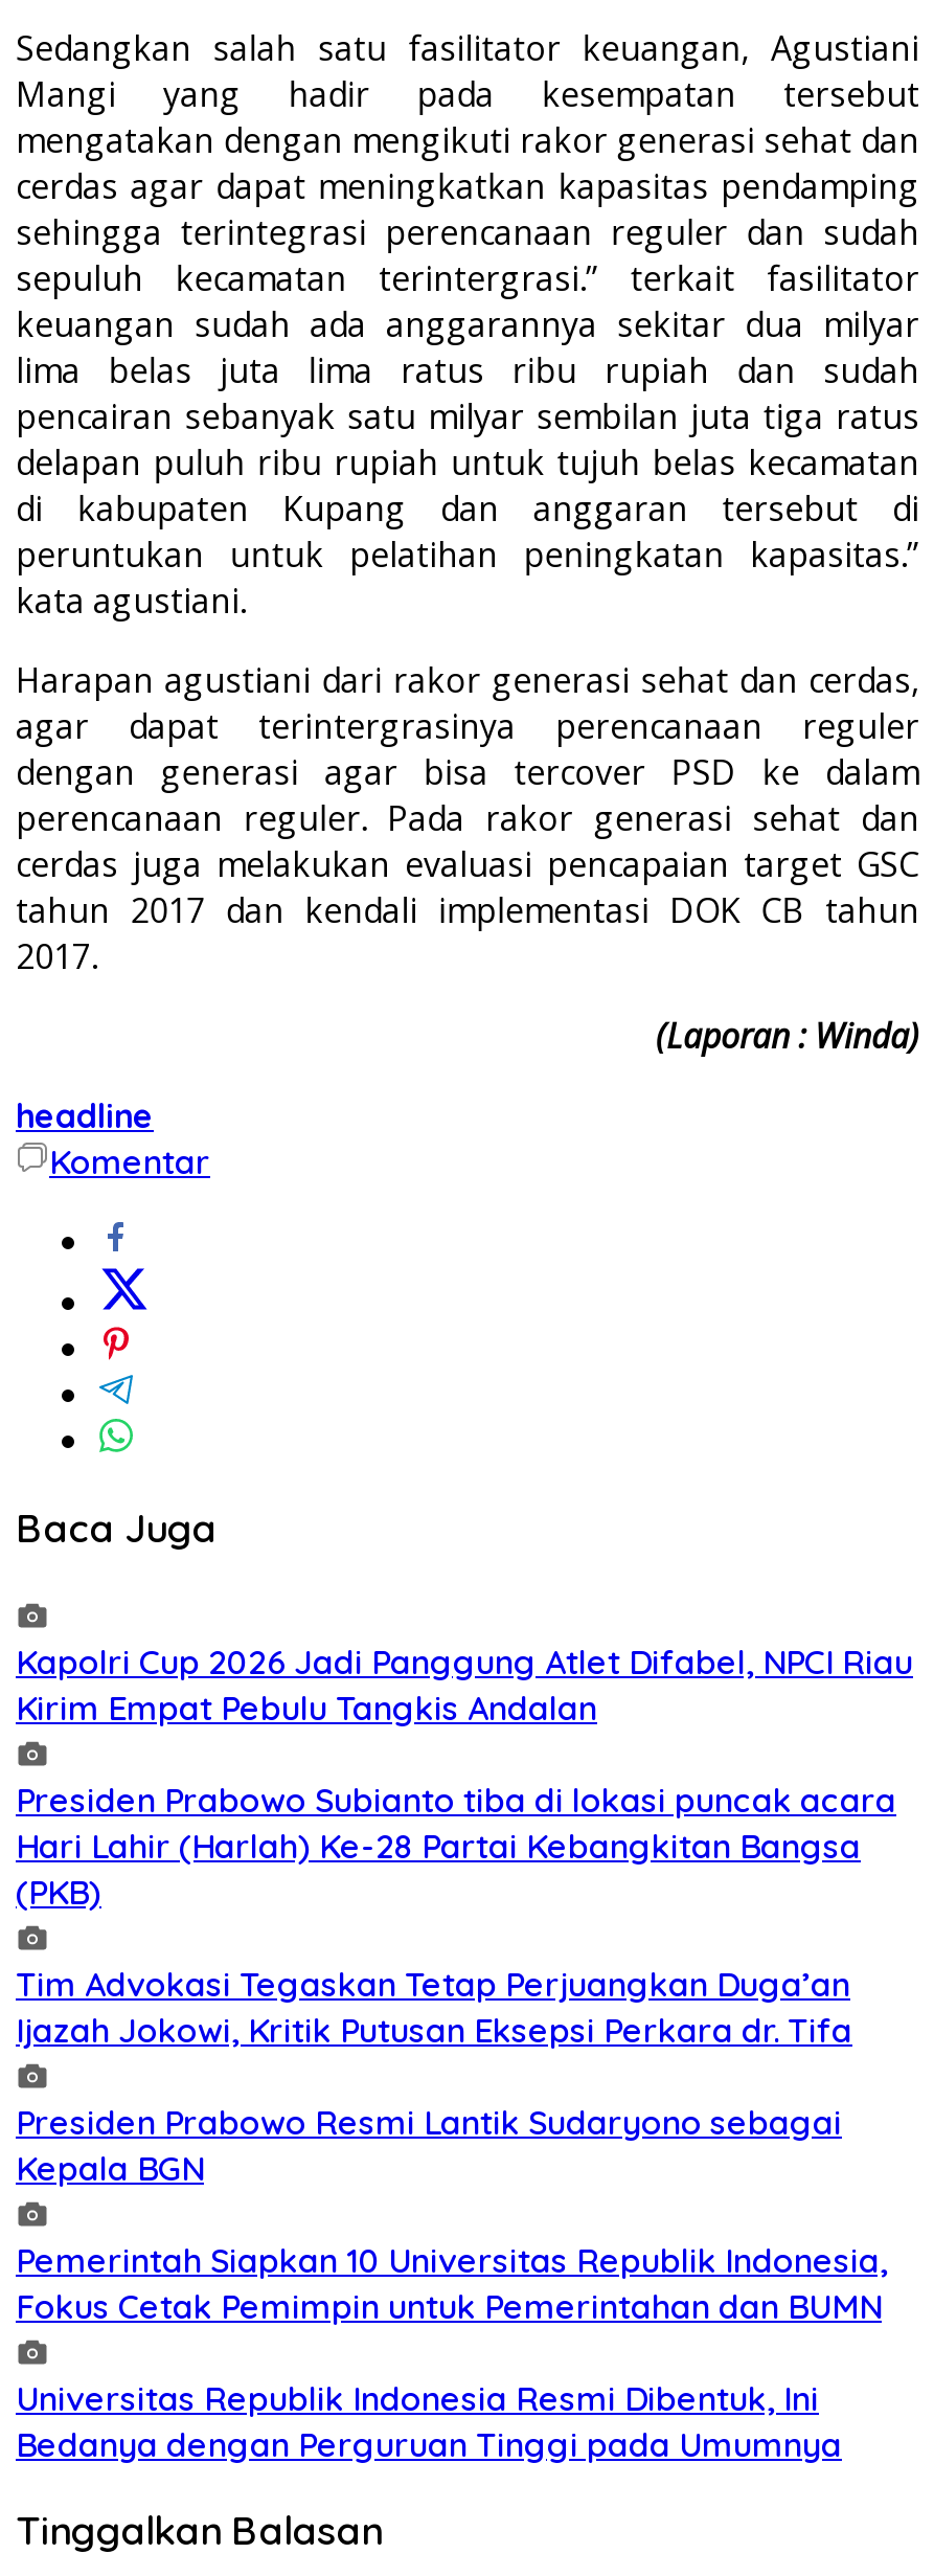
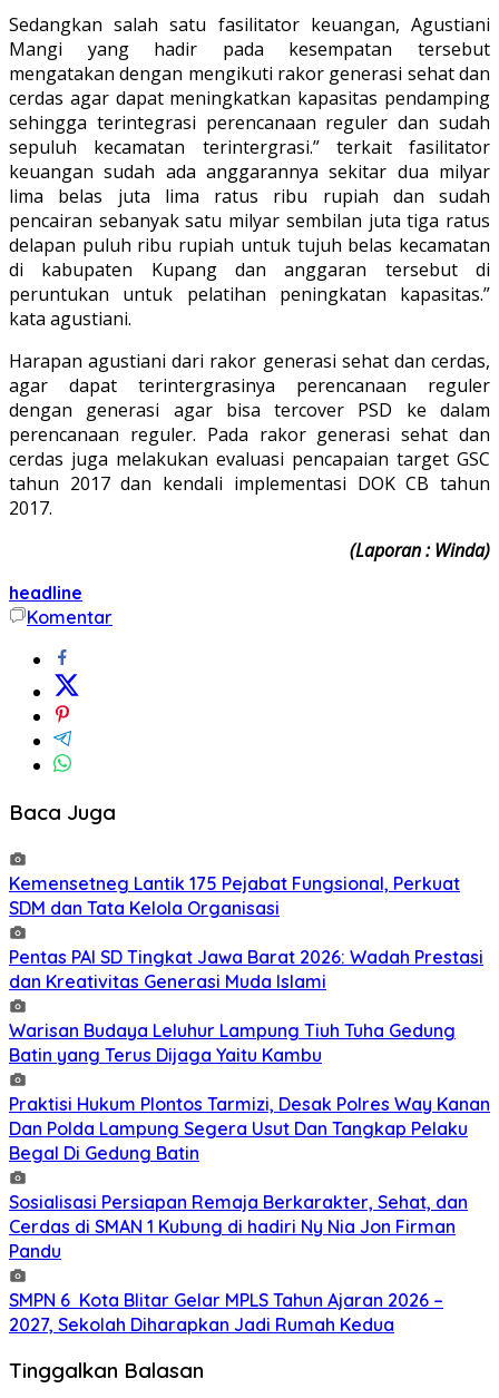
[16,1640,913,1728] Kapolri Cup 2026 Jadi Panggung Atlet Difabel, NPCI Riau | Kirim Empat Pebulu Tangkis Andalan -> [9,872,460,919] Kemensetneg Lantik 175 Pejabat Fungsional, Perkuat | SDM dan Tata Kelola Organisasi
[16,1778,896,1912] Presiden Prabowo Subianto tiba di lokasi puncak acara | Hari Lahir (Harlah) Ke-28 Partai Kebangkitan Bangsa | (PKB) -> [9,945,483,992] Pentas PAI SD Tingkat Jawa Barat 2026: Wadah Prestasi | dan Kreativitas Generasi Muda Islami
[16,1962,852,2050] Tim Advokasi Tegaskan Tetap Perjuangkan Duga’an | Ijazah Jokowi, Kritik Putusan Eksepsi Perkara dr. Tifa -> [9,1019,456,1066] Warisan Budaya Leluhur Lampung Tiuh Tuha Gedung | Batin yang Terus Dijaga Yaitu Kambu
[16,2100,842,2188] Presiden Prabowo Resmi Lantik Sudaryono sebagai | Kepala BGN -> [9,1092,490,1164] Praktisi Hukum Plontos Tarmizi, Desak Polres Way Kanan | Dan Polda Lampung Segera Usut Dan Tangkap Pelaku | Begal Di Gedung Batin
[16,2238,888,2326] Pemerintah Siapkan 10 Universitas Republik Indonesia, | Fokus Cetak Pemimpin untuk Pemerintahan dan BUMN -> [9,1190,468,1262] Sosialisasi Persiapan Remaja Berkarakter, Sehat, dan | Cerdas di SMAN 1 Kubung di hadiri Ny Nia Jon Firman | Pandu
[16,2377,842,2464] Universitas Republik Indonesia Resmi Dibentuk, Ini | Bedanya dengan Perguruan Tinggi pada Umumnya -> [9,1288,443,1335] SMPN 6 Kota Blitar Gelar MPLS Tahun Ajaran 2026 – | 2027, Sekolah Diharapkan Jadi Rumah Kedua

